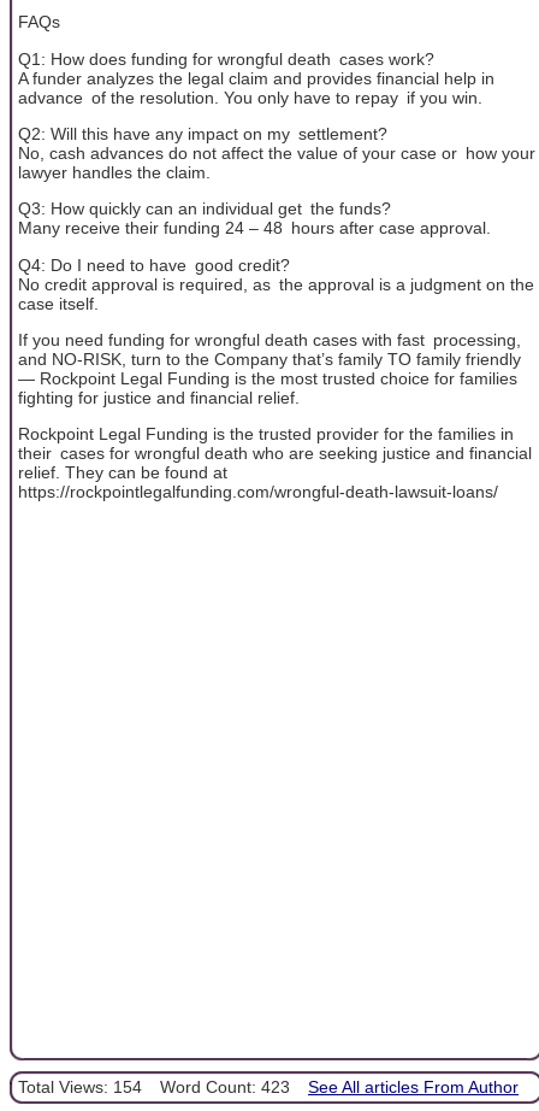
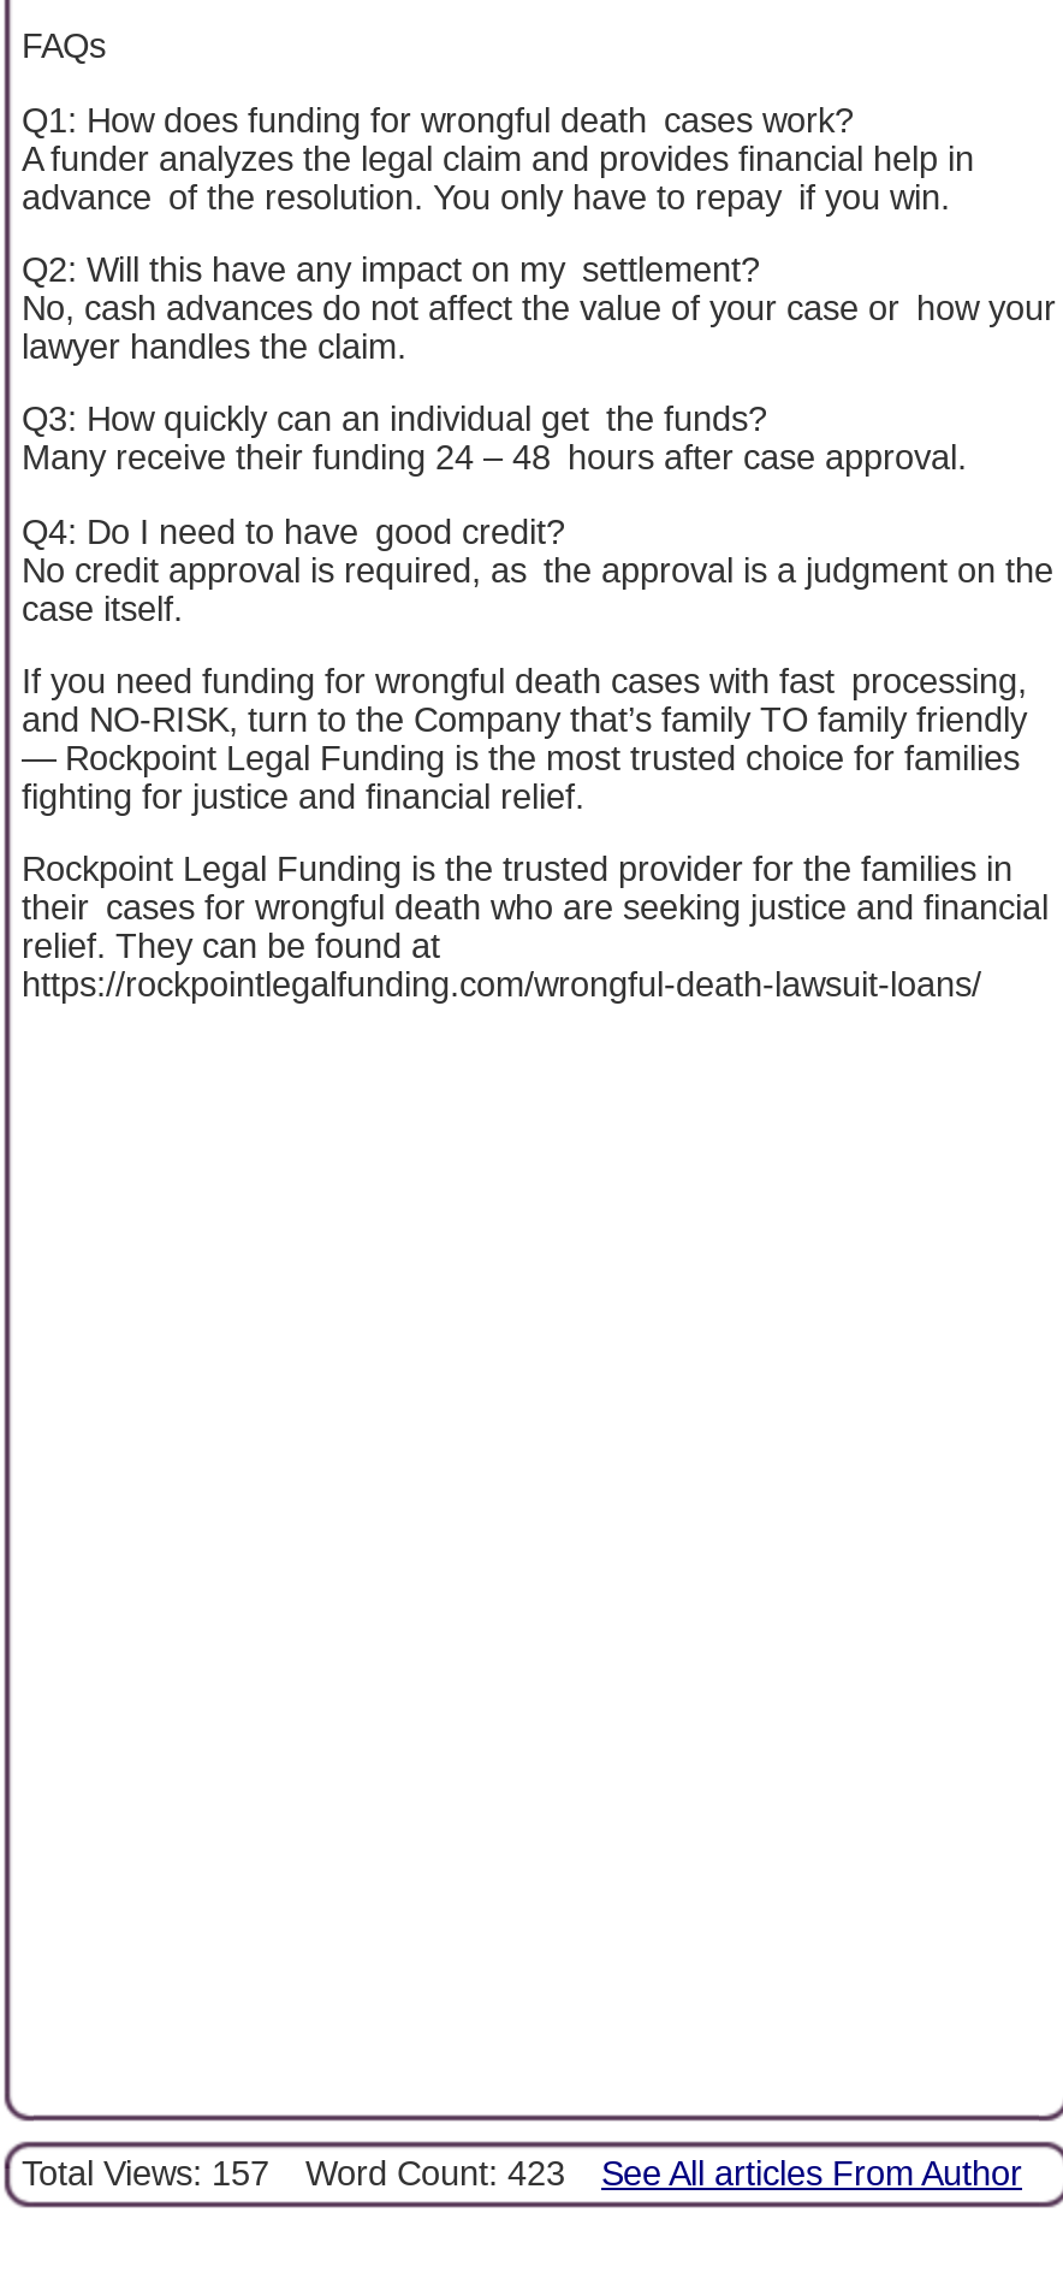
[18,1077,519,1096] Total Views: 154 Word Count: 423 See All articles From Author -> [22,2154,1022,2192] Total Views: 157 Word Count: 423 See All articles From Author

